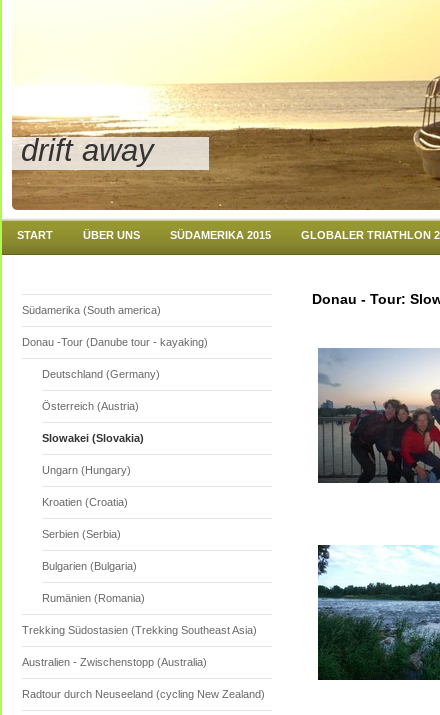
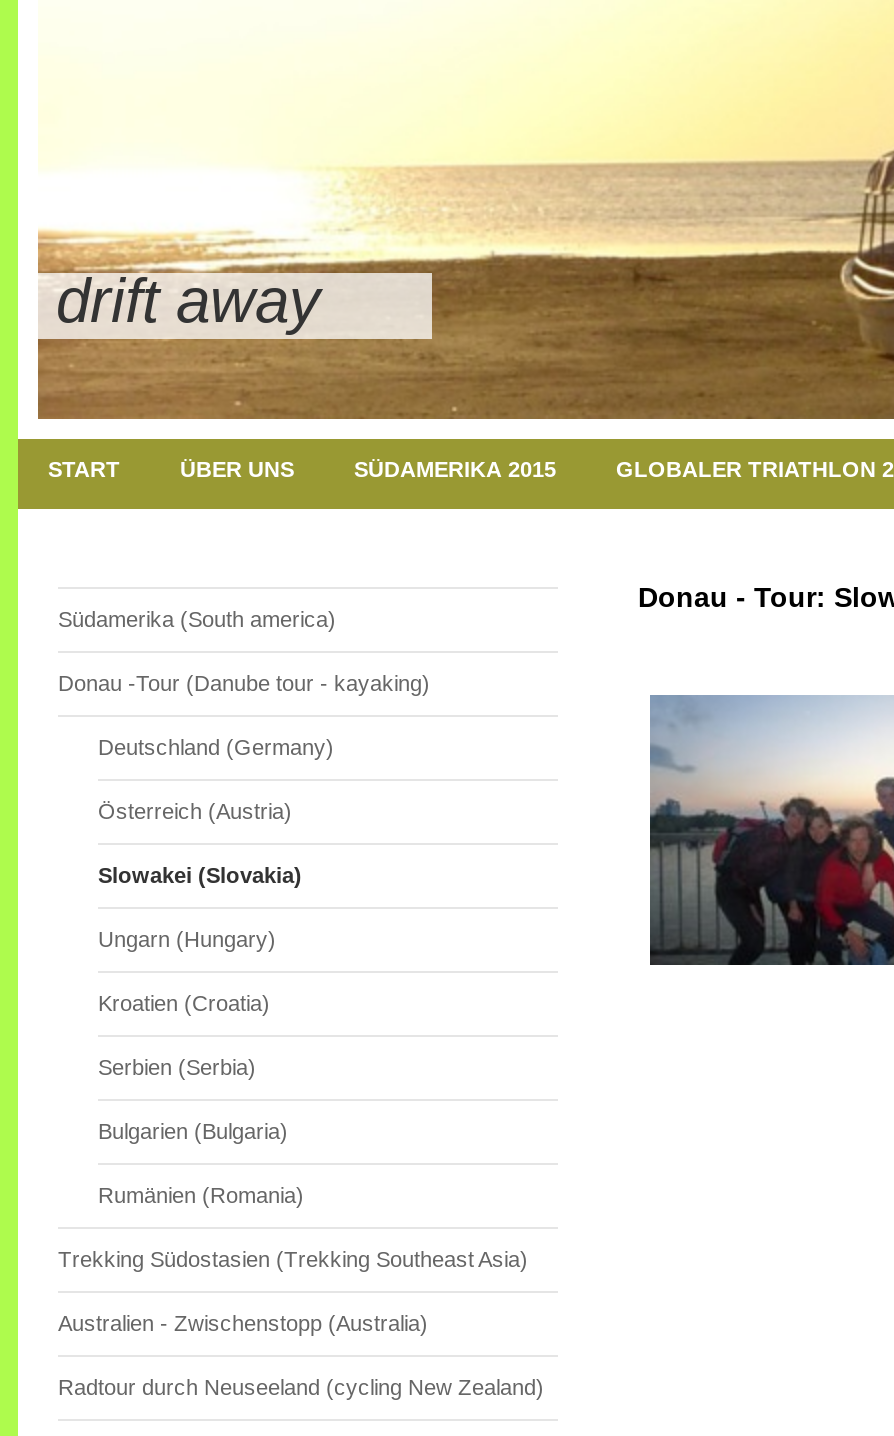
[317,544,437,681] [image] -> none

